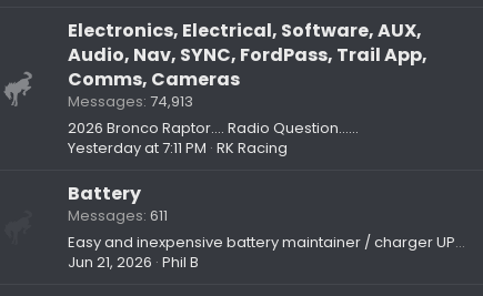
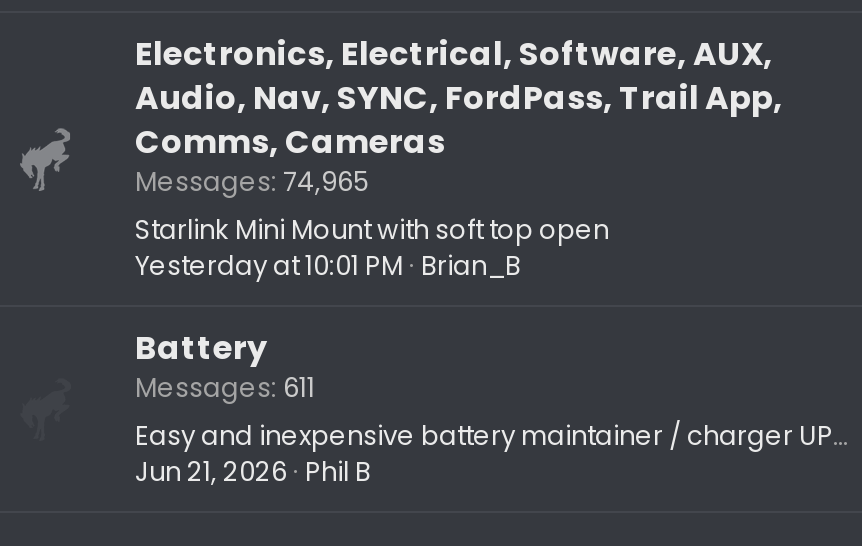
[68,91,359,159] Messages 74,913 | 2026 Bronco Raptor…. Radio Question…… | Yesterday at 7:11 PM RK Racing -> [135,163,609,285] Messages 74,965 | Starlink Mini Mount with soft top open | Yesterday at 10:01 PM Brian_B

